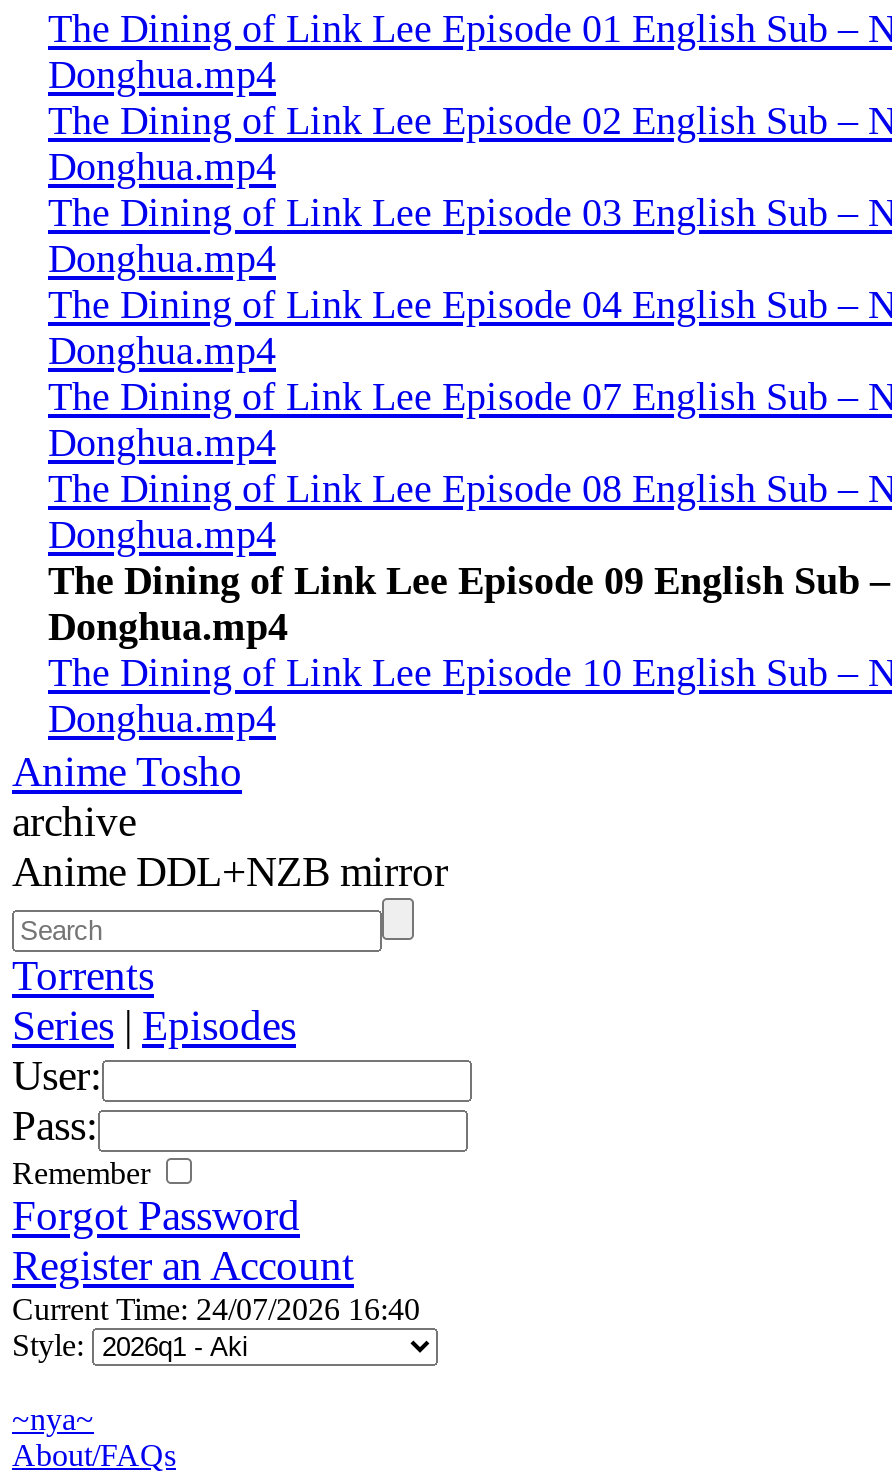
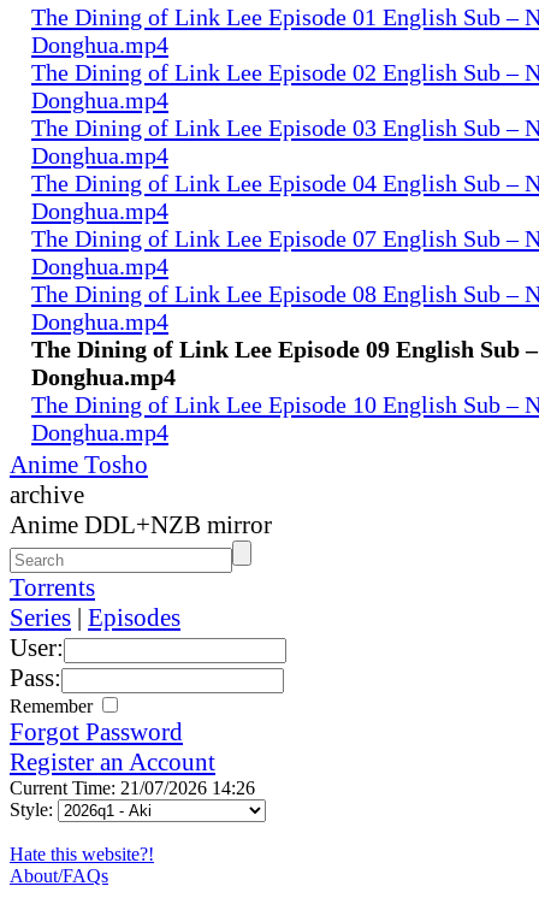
[12,1292,420,1326] Current Time: 24/07/2026 16:40 -> [10,777,255,798] Current Time: 21/07/2026 14:26
[12,1402,94,1436] ~nya~ -> [10,844,154,864] Hate this website?!

